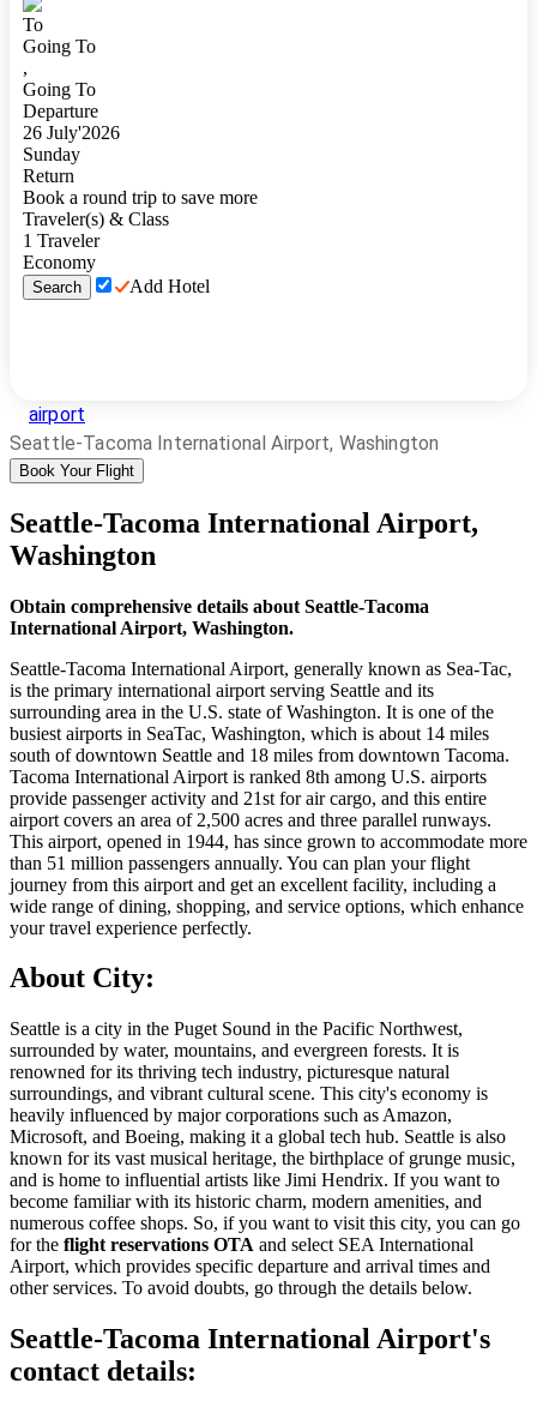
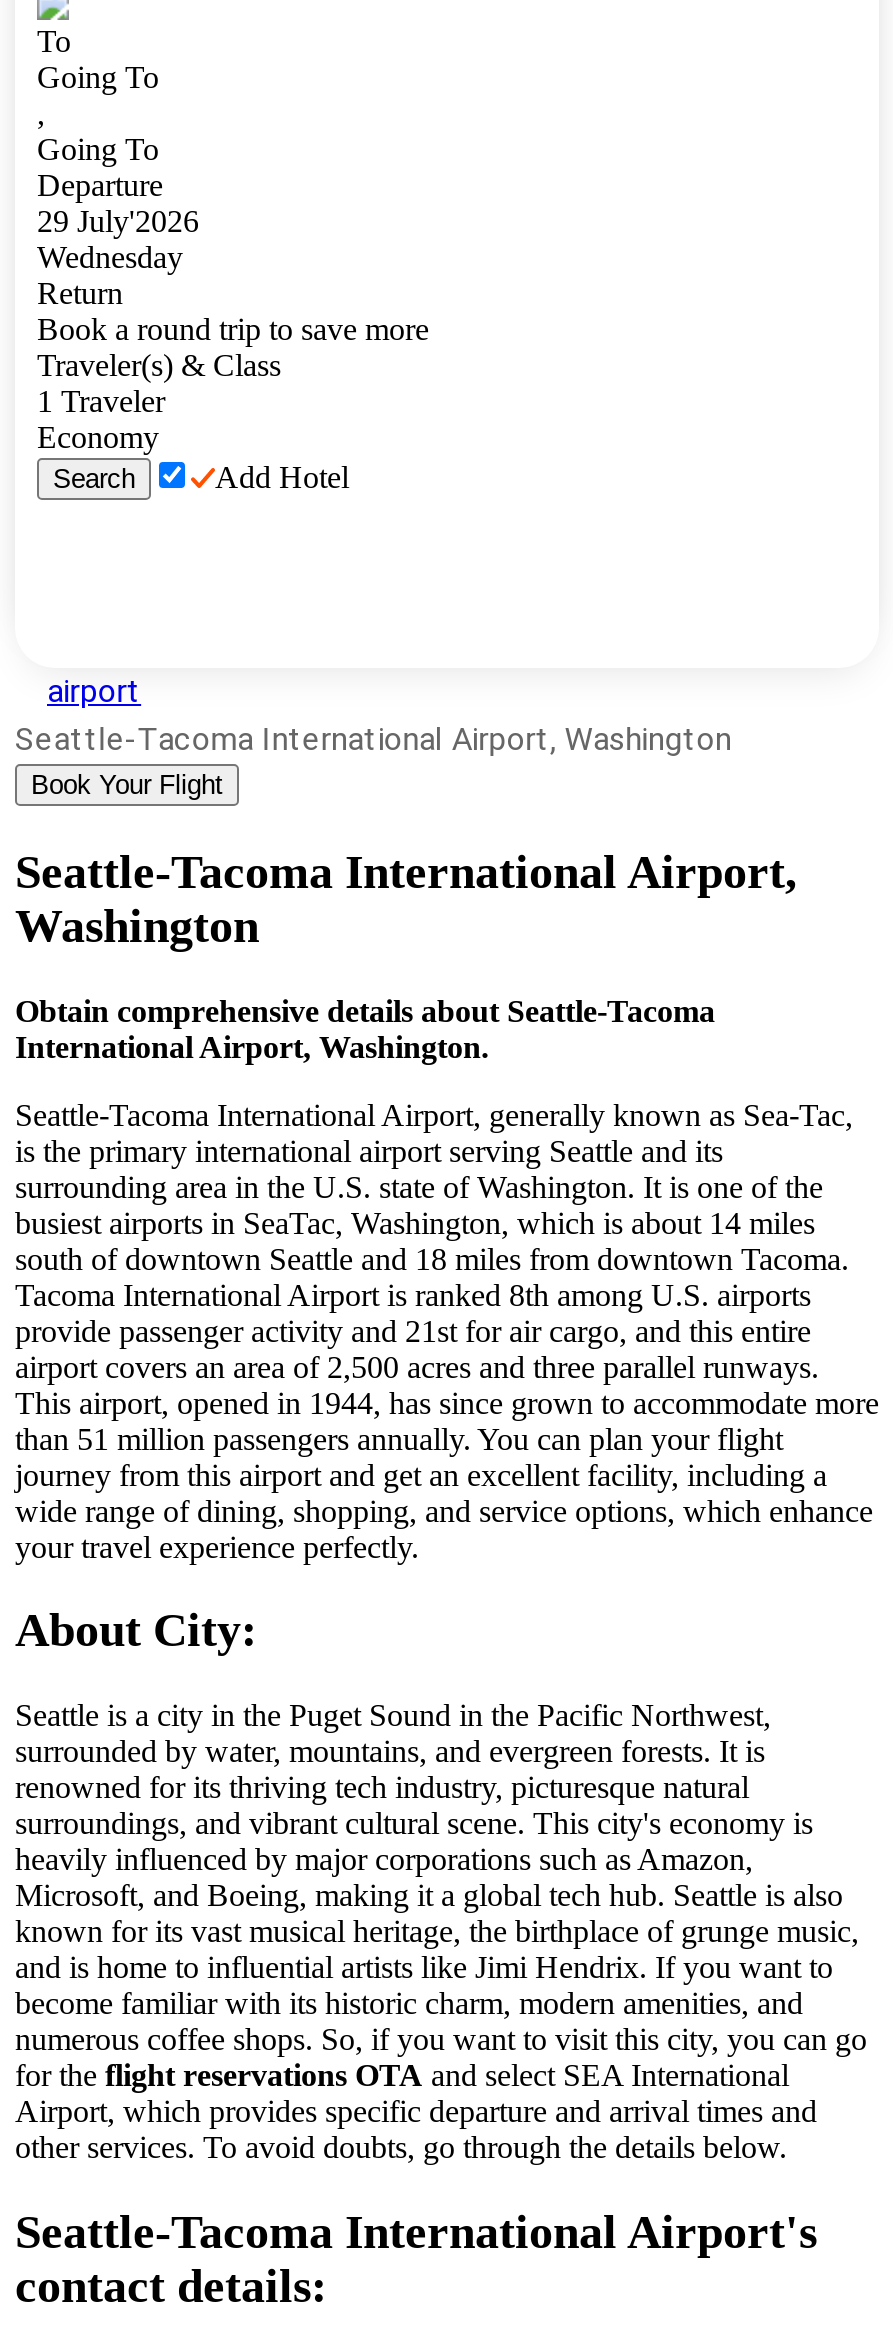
[23,122,120,164] 26 July'2026 | Sunday -> [37,204,199,274] 29 July'2026 | Wednesday

